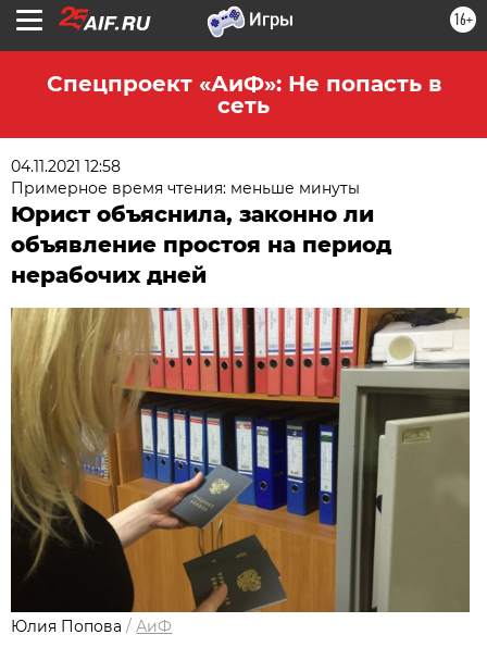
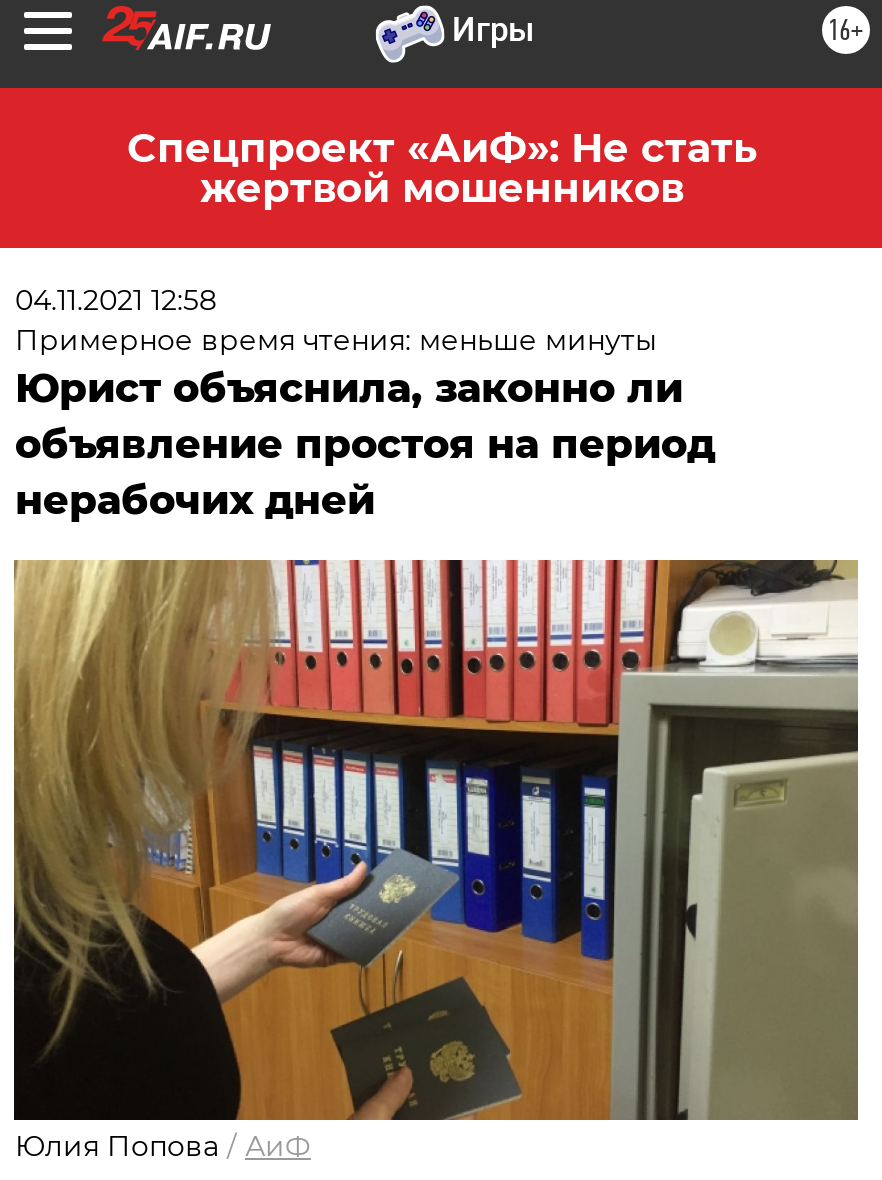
[46,71,441,119] Спецпроект «АиФ»: Не попасть в | сеть -> [127,124,757,212] Спецпроект «АиФ»: Не стать | жертвой мошенников

